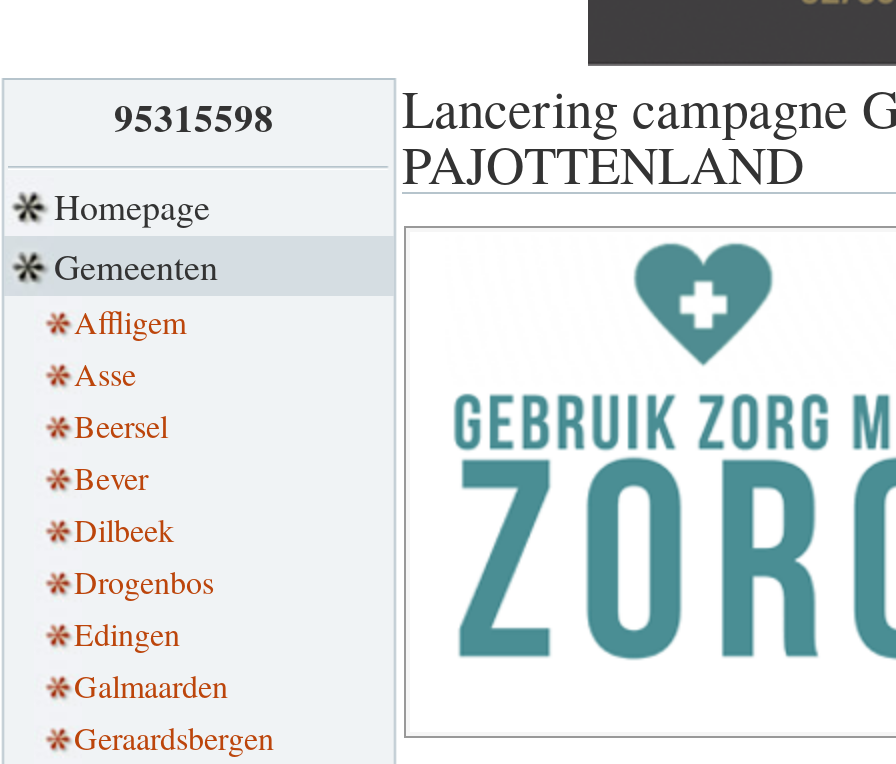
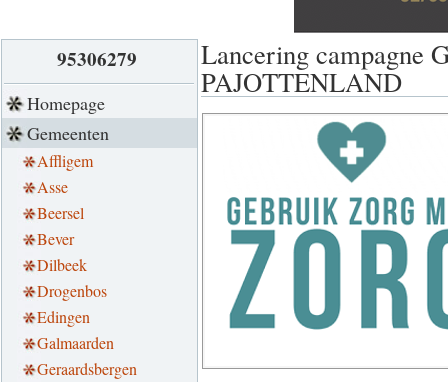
[114,90,274,144] 95315598 -> [57,45,137,72] 95306279

